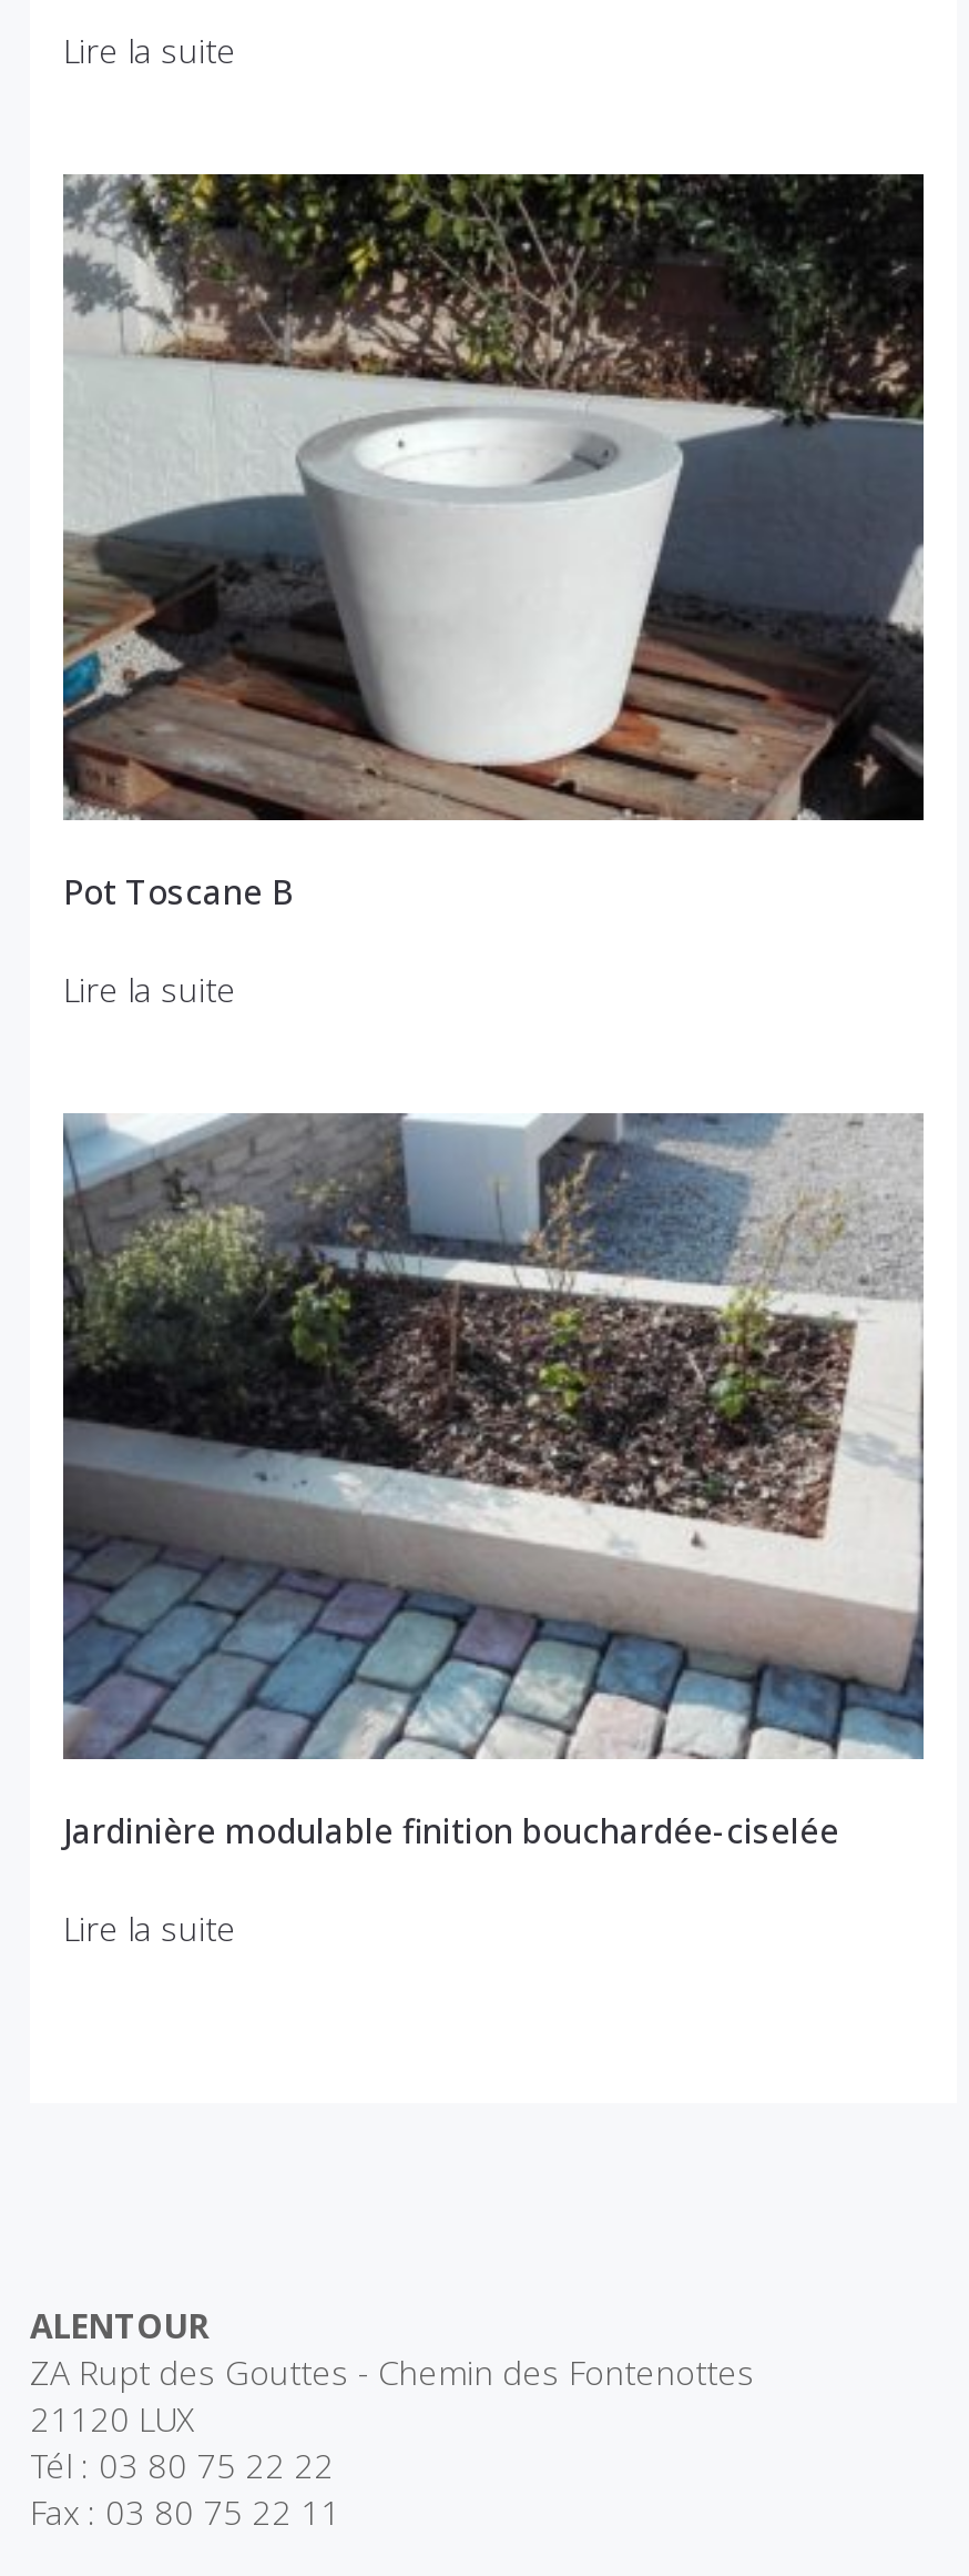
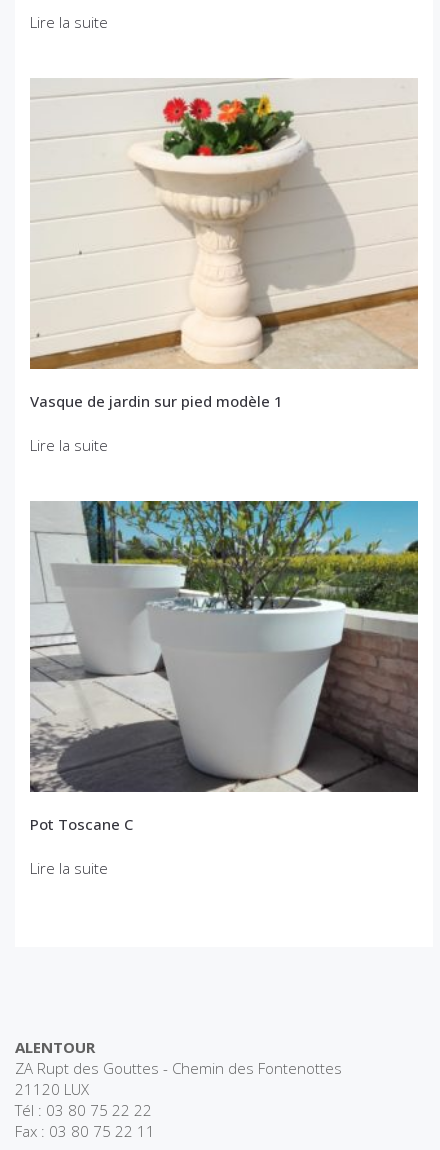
[61,172,926,914] [image] | Pot Toscane B -> [29,78,419,411] [image] | Vasque de jardin sur pied modèle 1
[61,1113,926,1852] [image] | Jardinière modulable finition bouchardée-ciselée -> [30,500,419,834] [image] | Pot Toscane C

